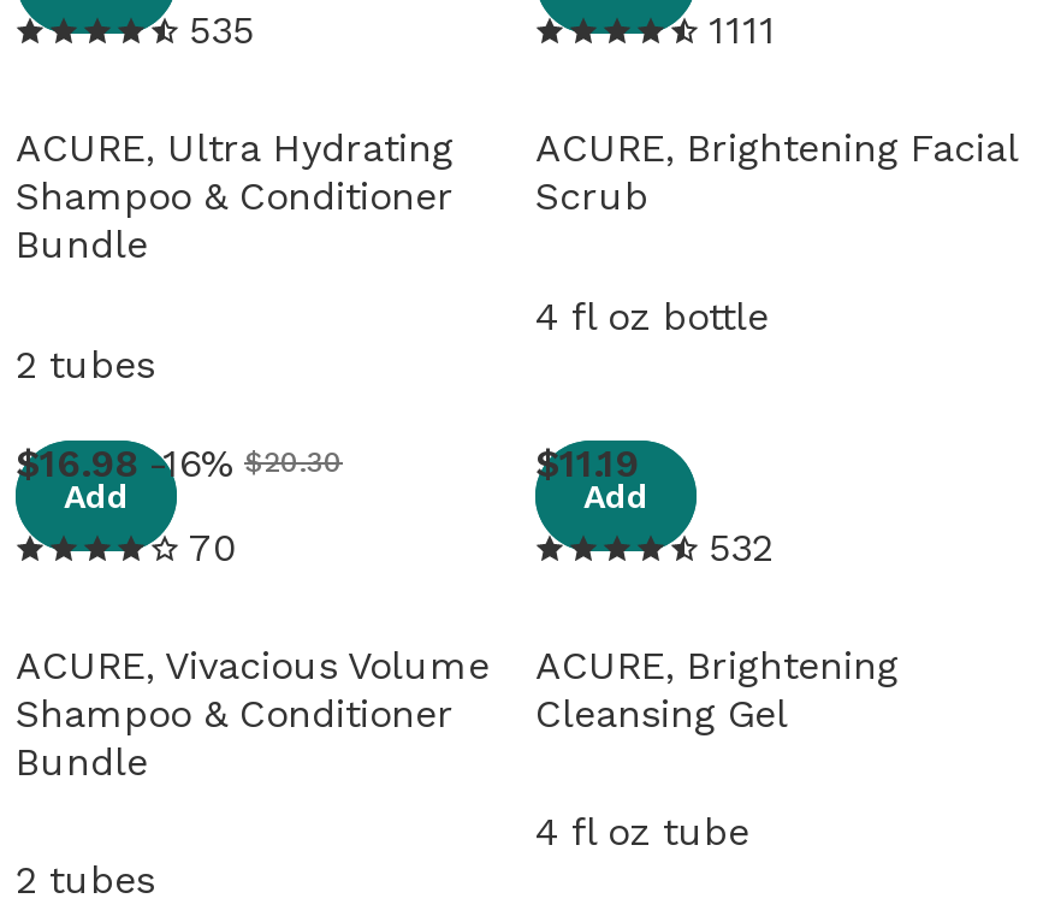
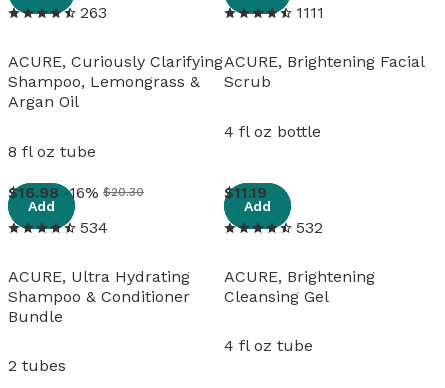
[189,7,254,53] 535 -> [80,3,107,22] 263
moved [16,126,454,172] -> [8,267,190,286]: ACURE, Ultra Hydrating
[16,174,454,268] Shampoo & Conditioner | Bundle -> [8,52,223,111] ACURE, Curiously Clarifying | Shampoo, Lemongrass & | Argan Oil
[16,341,155,386] 2 tubes -> [8,141,96,160] 8 fl oz tube
[189,524,237,569] 70 -> [80,217,108,236] 534
[16,642,490,688] ACURE, Vivacious Volume -> none

